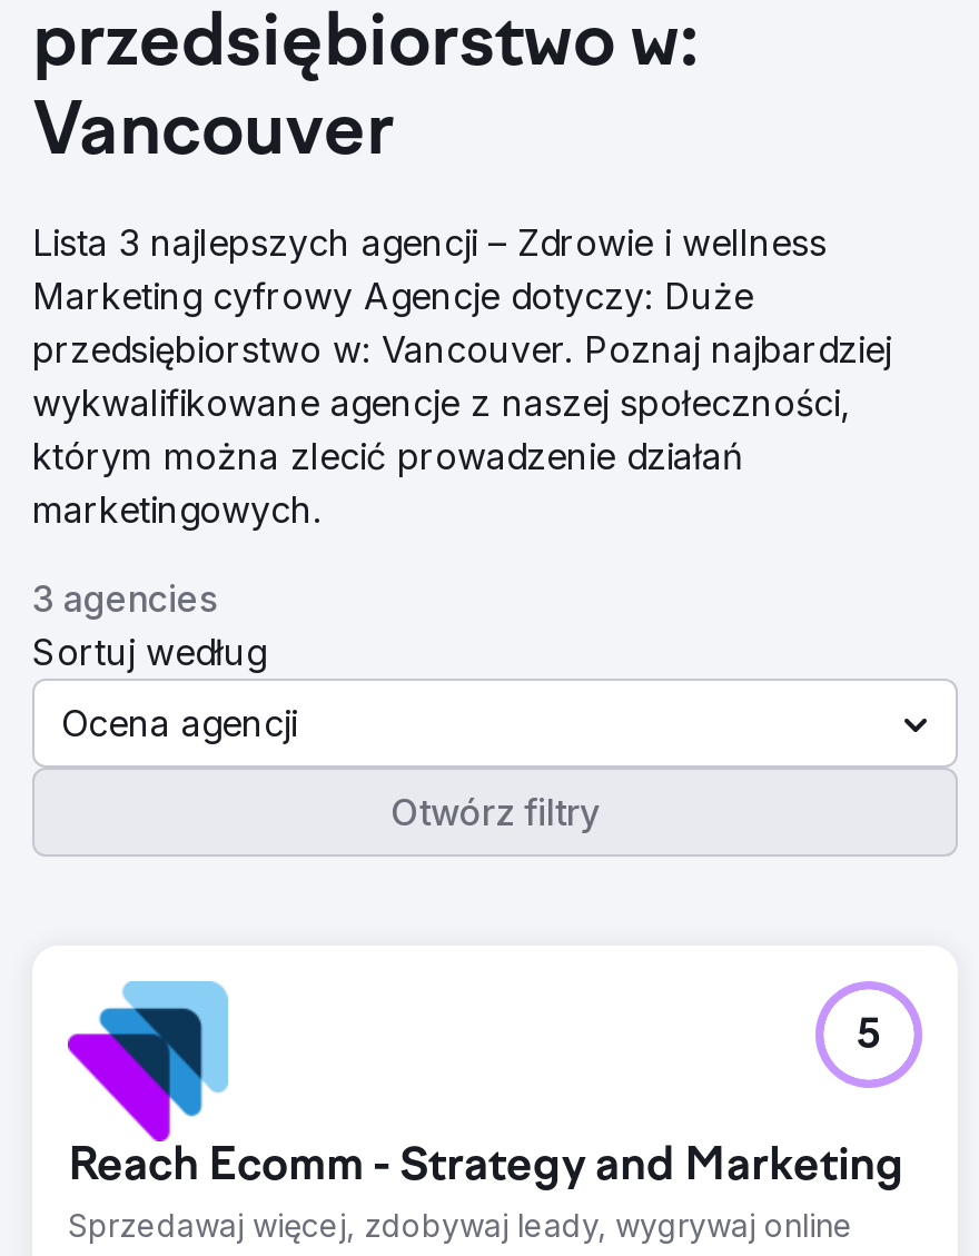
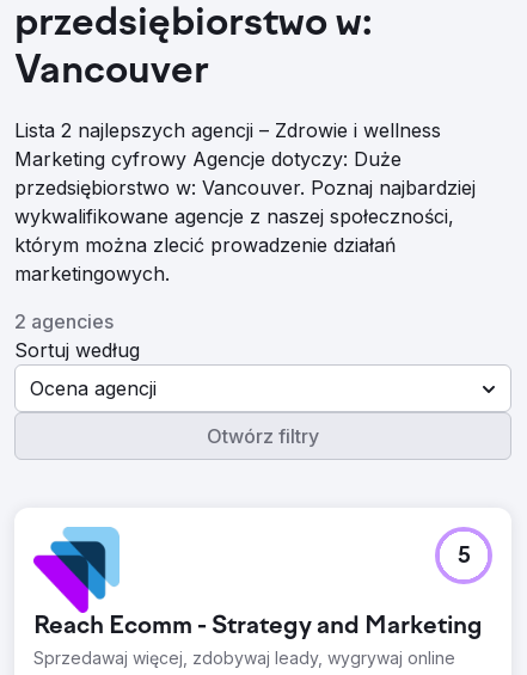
[32,220,827,265] Lista 3 najlepszych agencji – Zdrowie i wellness -> [14,118,441,142] Lista 2 najlepszych agencji – Zdrowie i wellness
[32,576,217,621] 3 agencies -> [14,309,114,333] 2 agencies

